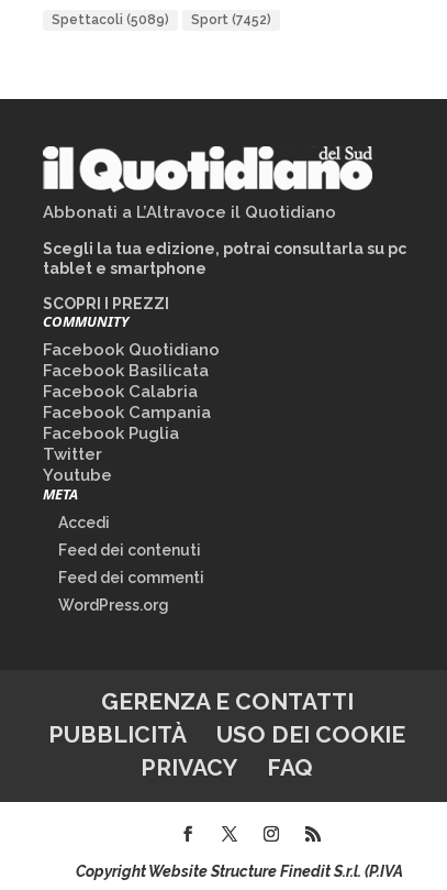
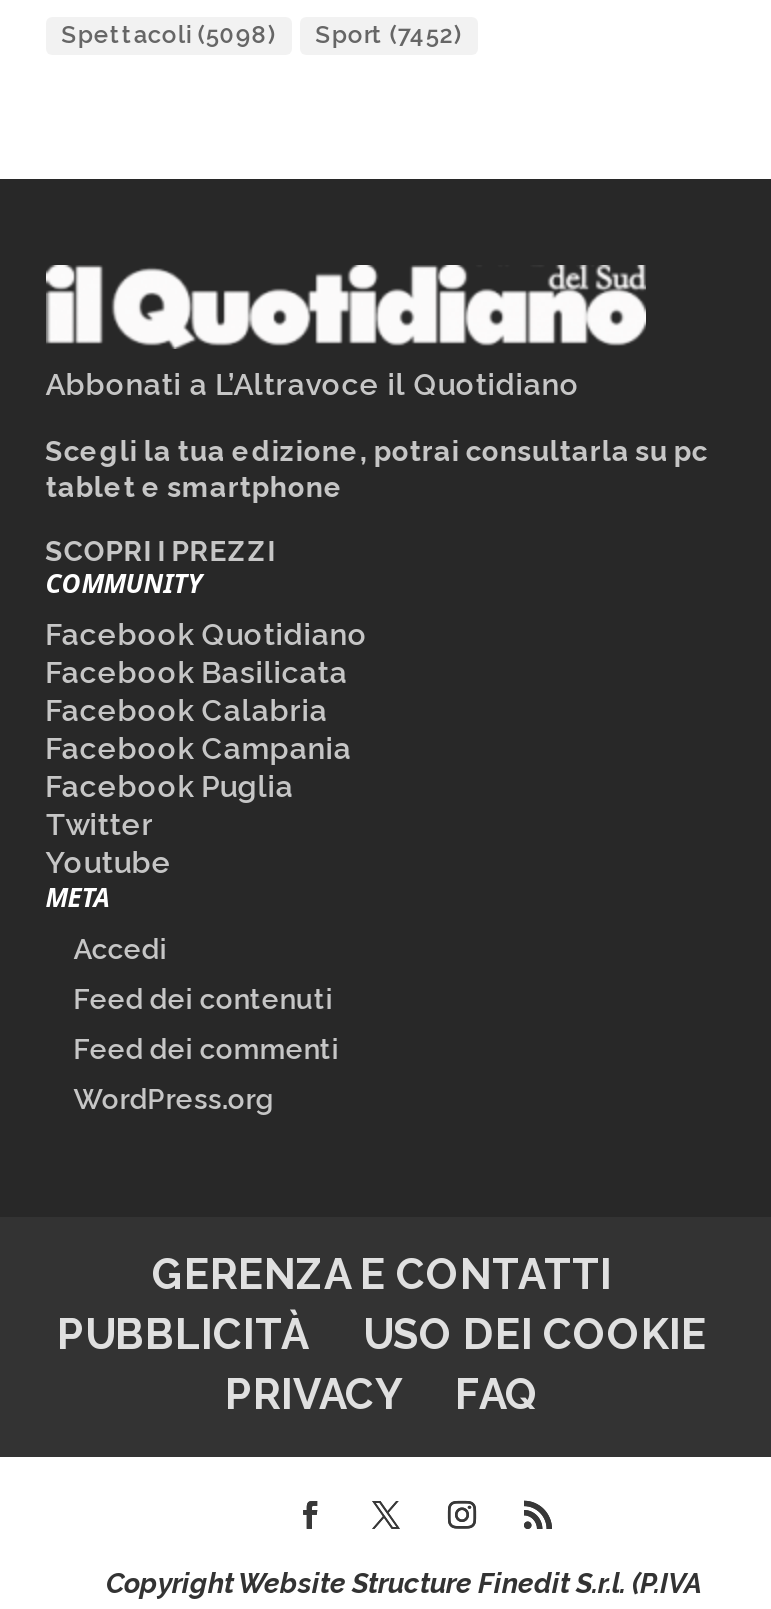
[51,12,271,28] Spettacoli (5089) Sport (7452) -> [62,21,462,49] Spettacoli (5098) Sport (7452)

